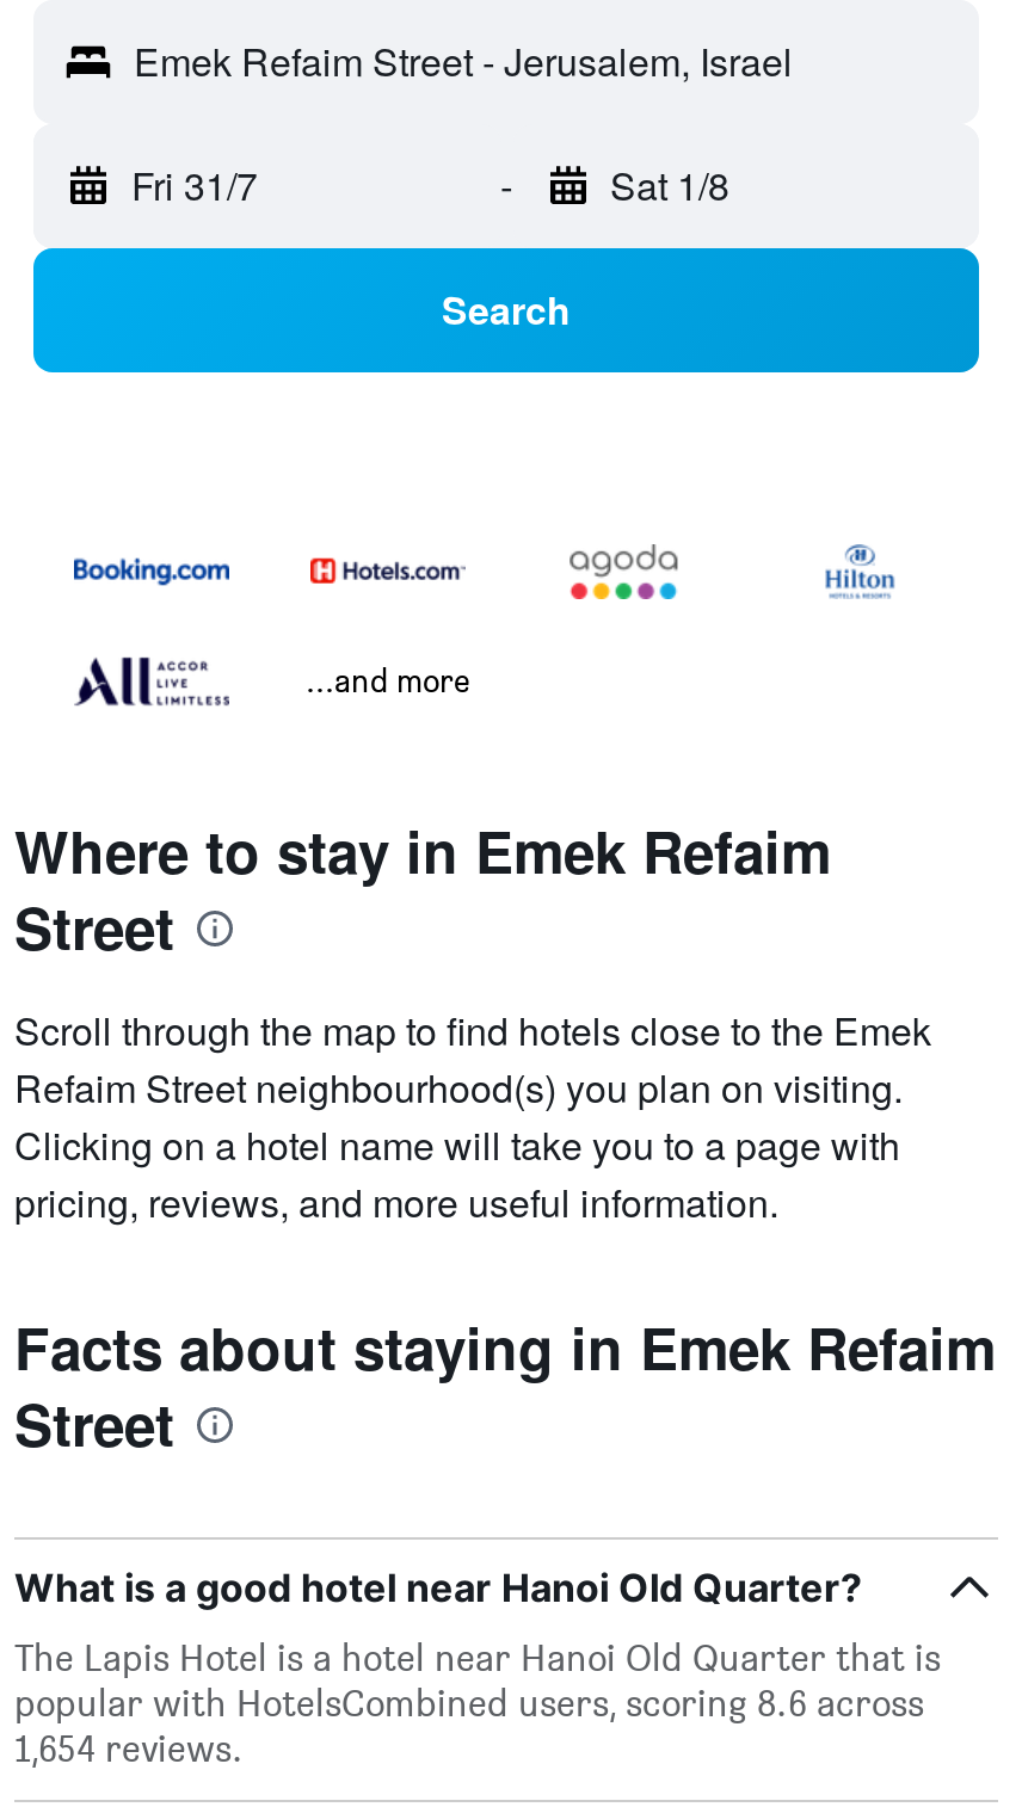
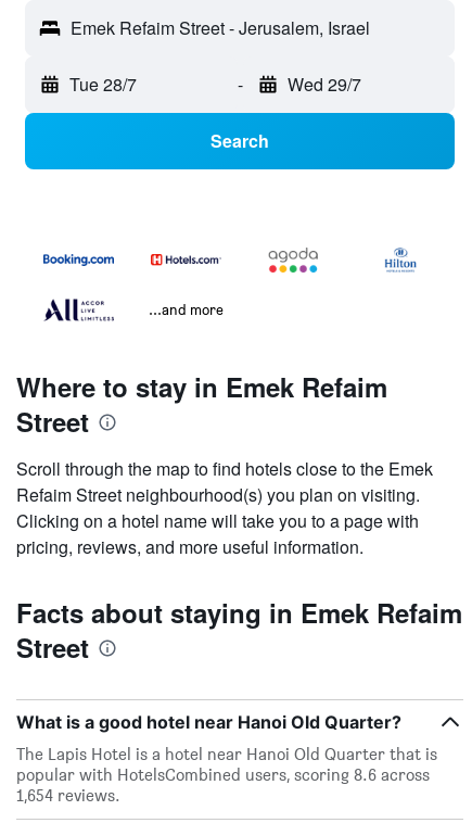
[131,158,258,213] Fri 31/7 -> [69,72,137,97] Tue 28/7
[610,158,729,213] Sat 1/8 -> [287,72,361,97] Wed 29/7

